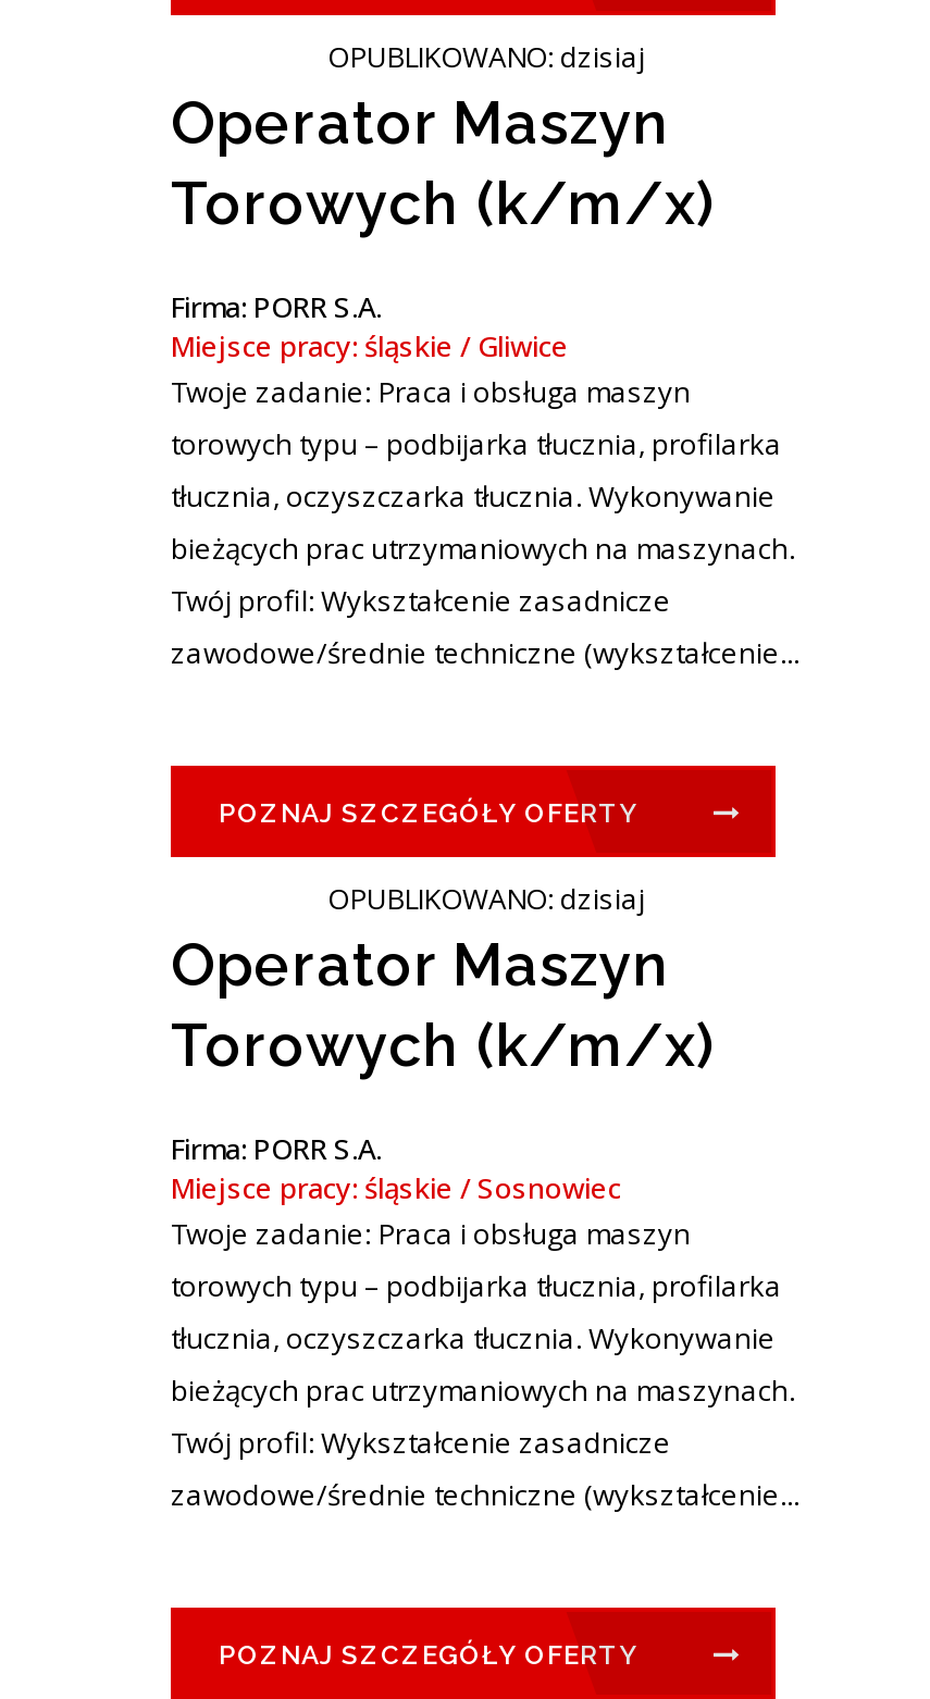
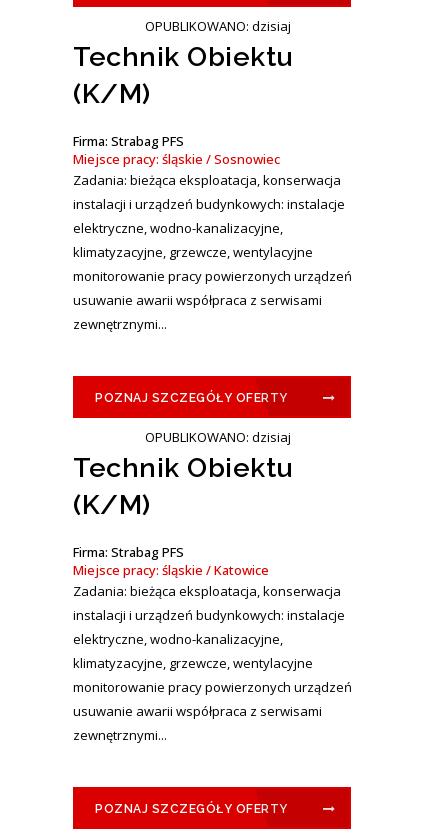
[171,89,715,237] Operator Maszyn | Torowych (k/m/x) -> [73,41,292,109] Technik Obiektu | (K/M)
[171,287,799,672] Firma: PORR S.A. | Miejsce pracy: śląskie / Gliwice | Twoje zadanie: Praca i obsługa maszyn | torowych typu – podbijarka tłucznia, profilarka | tłucznia, oczyszczarka tłucznia. Wykonywanie | bieżących prac utrzymaniowych na maszynach. | Twój profil: Wykształcenie zasadnicze | zawodowe/średnie techniczne (wykształcenie... -> [73,132,352,333] Firma: Strabag PFS | Zadania: bieżąca eksploatacja, konserwacja | instalacji i urządzeń budynkowych: instalacje | elektryczne, wodno-kanalizacyjne, | klimatyzacyjne, grzewcze, wentylacyjne | monitorowanie pracy powierzonych urządzeń | usuwanie awarii współpraca z serwisami | zewnętrznymi...
[171,931,715,1079] Operator Maszyn | Torowych (k/m/x) -> [73,452,292,520] Technik Obiektu | (K/M)
[171,1129,799,1514] Firma: PORR S.A. | Twoje zadanie: Praca i obsługa maszyn | torowych typu – podbijarka tłucznia, profilarka | tłucznia, oczyszczarka tłucznia. Wykonywanie | bieżących prac utrzymaniowych na maszynach. | Twój profil: Wykształcenie zasadnicze | zawodowe/średnie techniczne (wykształcenie... -> [73,543,352,744] Firma: Strabag PFS | Miejsce pracy: śląskie / Katowice | Zadania: bieżąca eksploatacja, konserwacja | instalacji i urządzeń budynkowych: instalacje | elektryczne, wodno-kanalizacyjne, | klimatyzacyjne, grzewcze, wentylacyjne | monitorowanie pracy powierzonych urządzeń | usuwanie awarii współpraca z serwisami | zewnętrznymi...
moved [171,1168,621,1207] -> [73,150,280,168]: Miejsce pracy: śląskie / Sosnowiec

